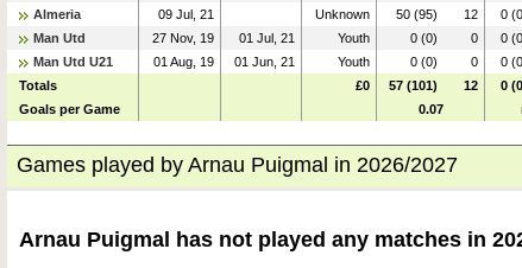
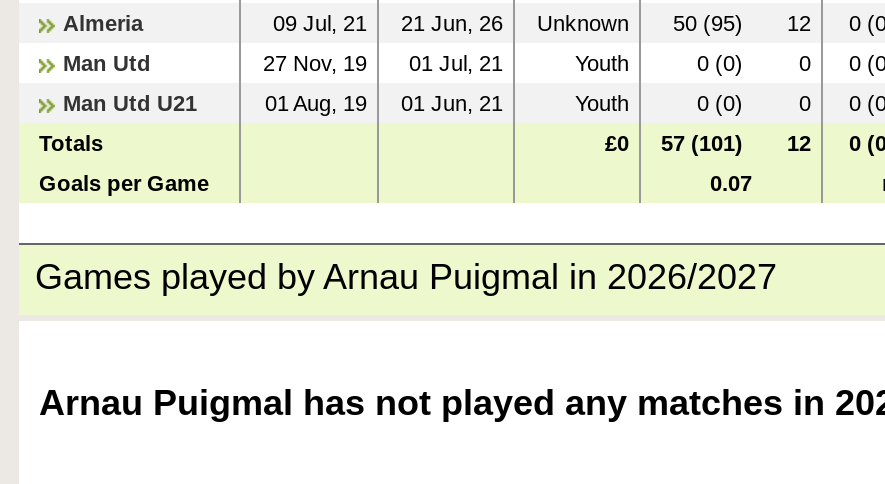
none -> [401,11,503,35] 21 Jun, 26

